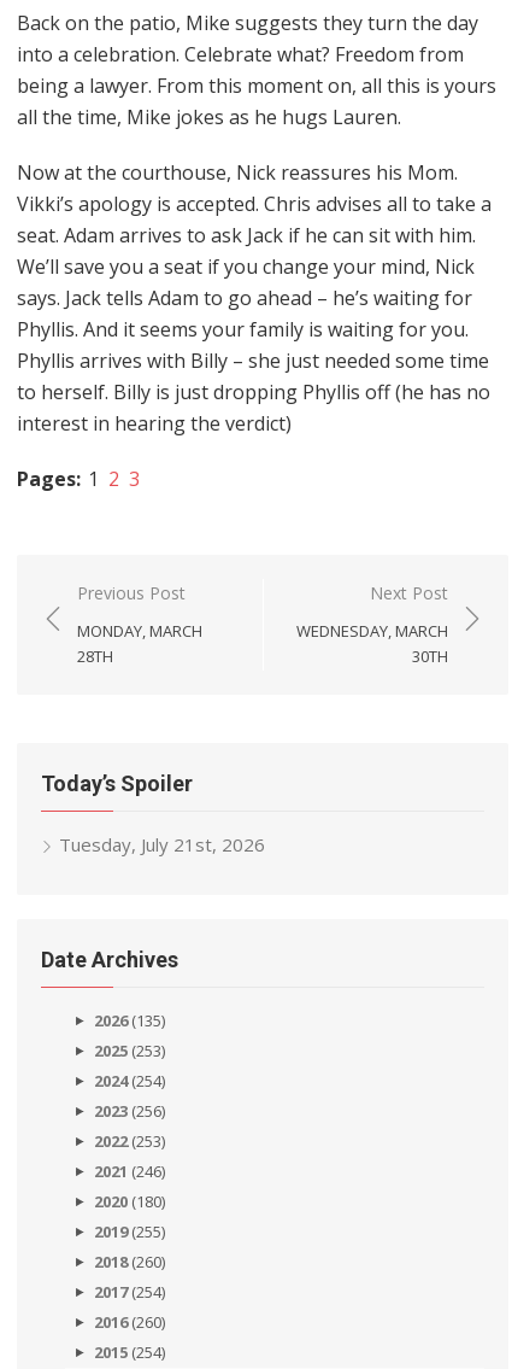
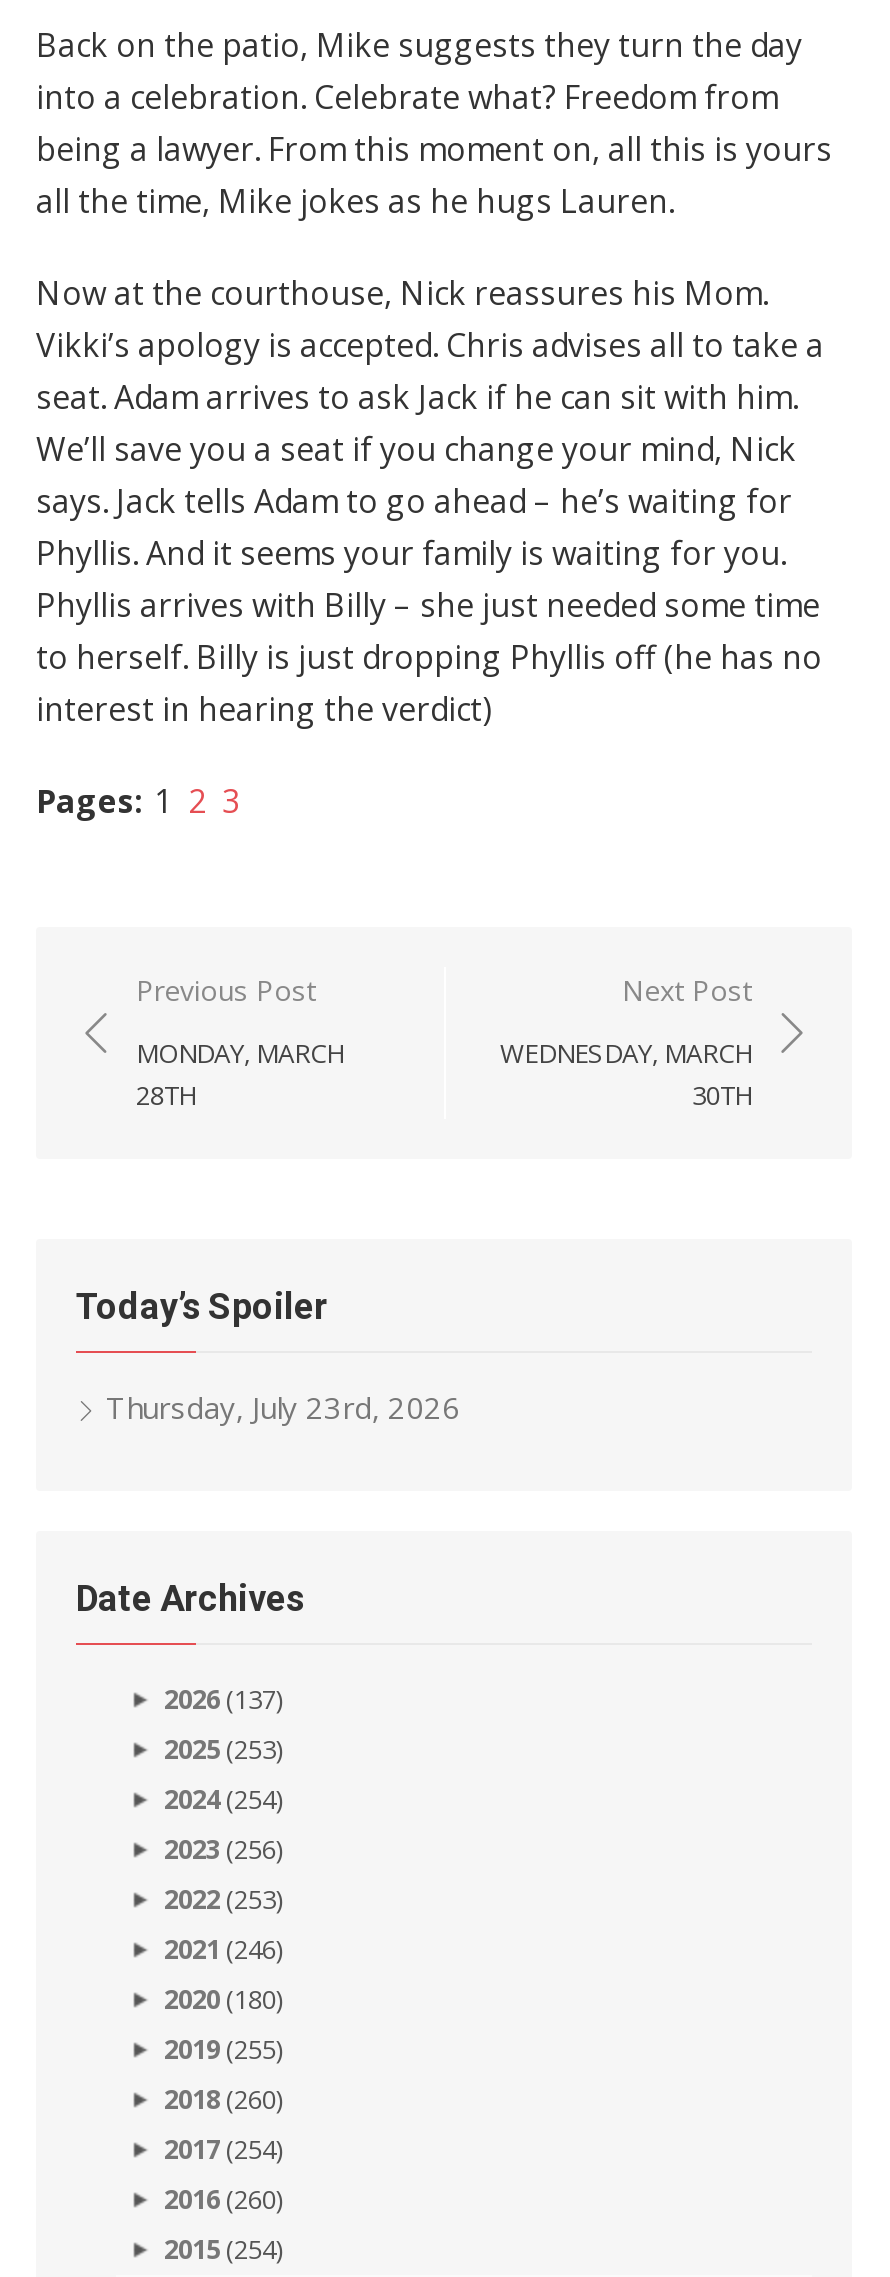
[59,833,265,857] Tuesday, July 21st, 2026 -> [106,1388,460,1428] Thursday, July 23rd, 2026
[94,1010,165,1032] 2026 (135) -> [164,1682,282,1718] 2026 (137)

